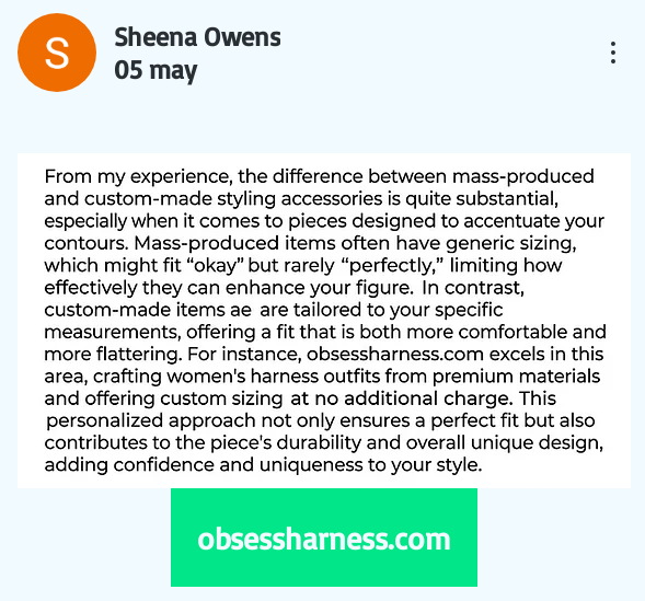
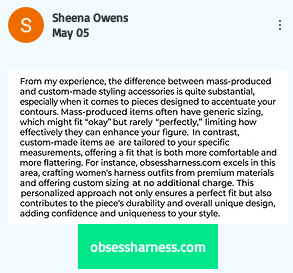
[114,53,197,85] 05 may -> [52,25,89,40] May 05

